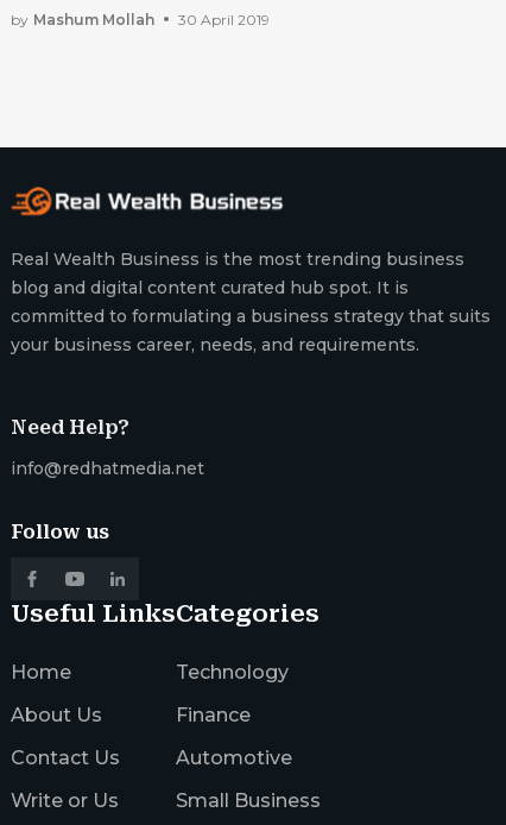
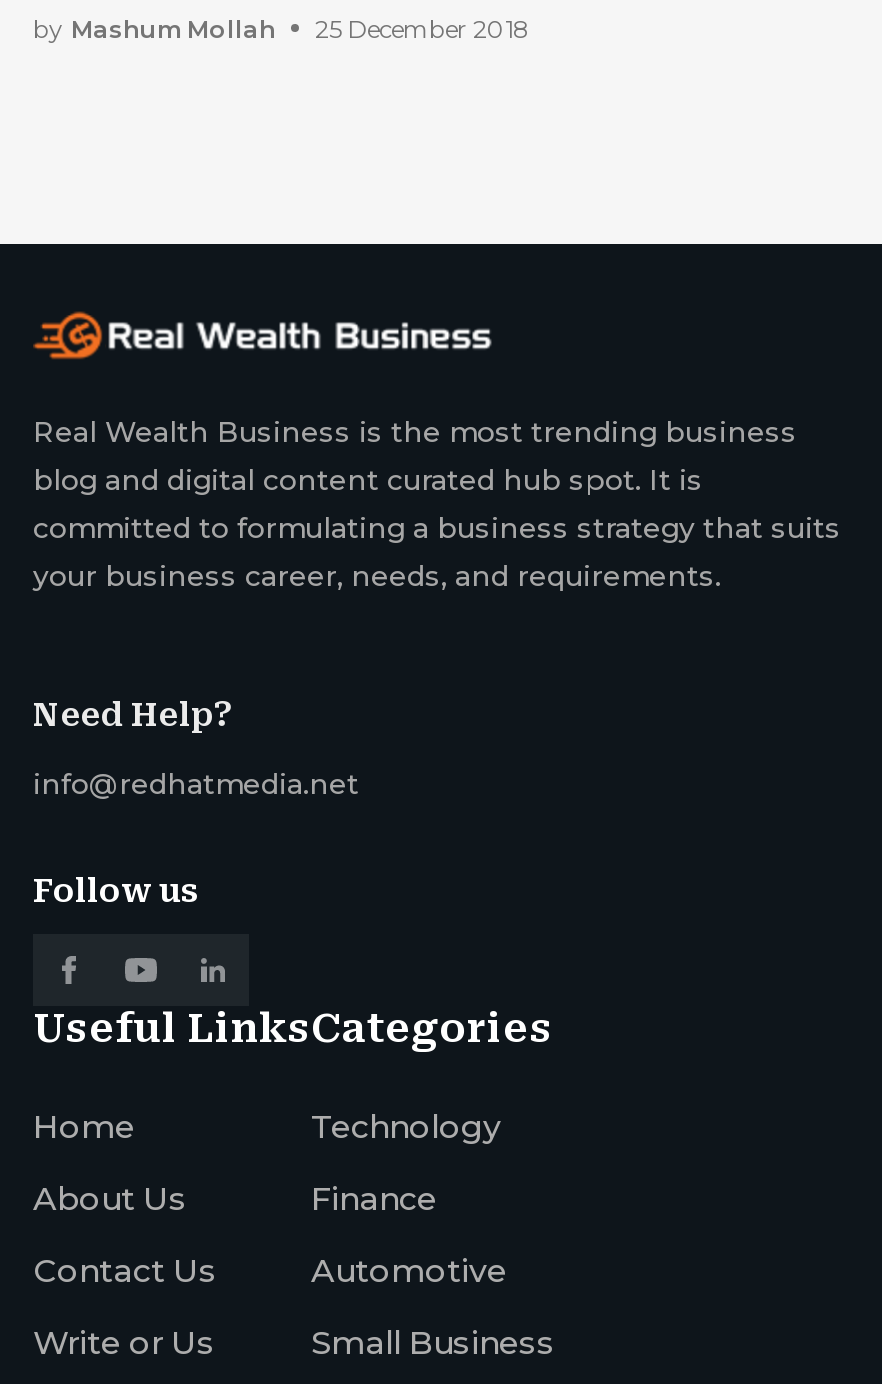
[11,10,270,28] by Mashum Mollah 30 April 2019 -> [33,14,529,44] by Mashum Mollah 25 December 2018

